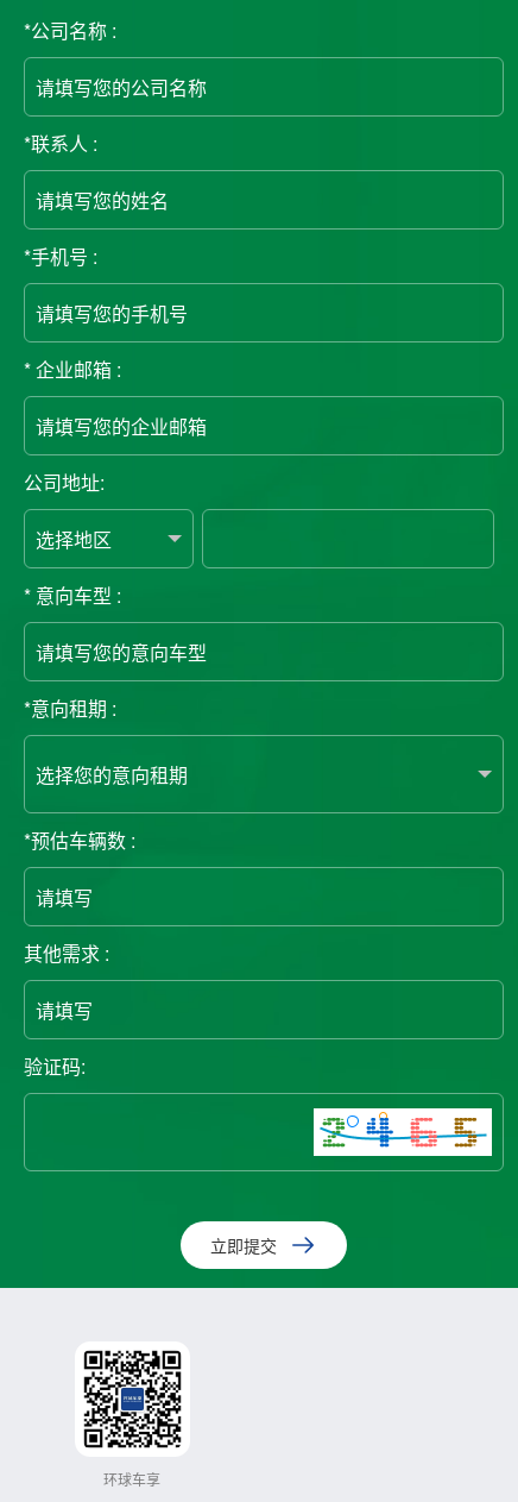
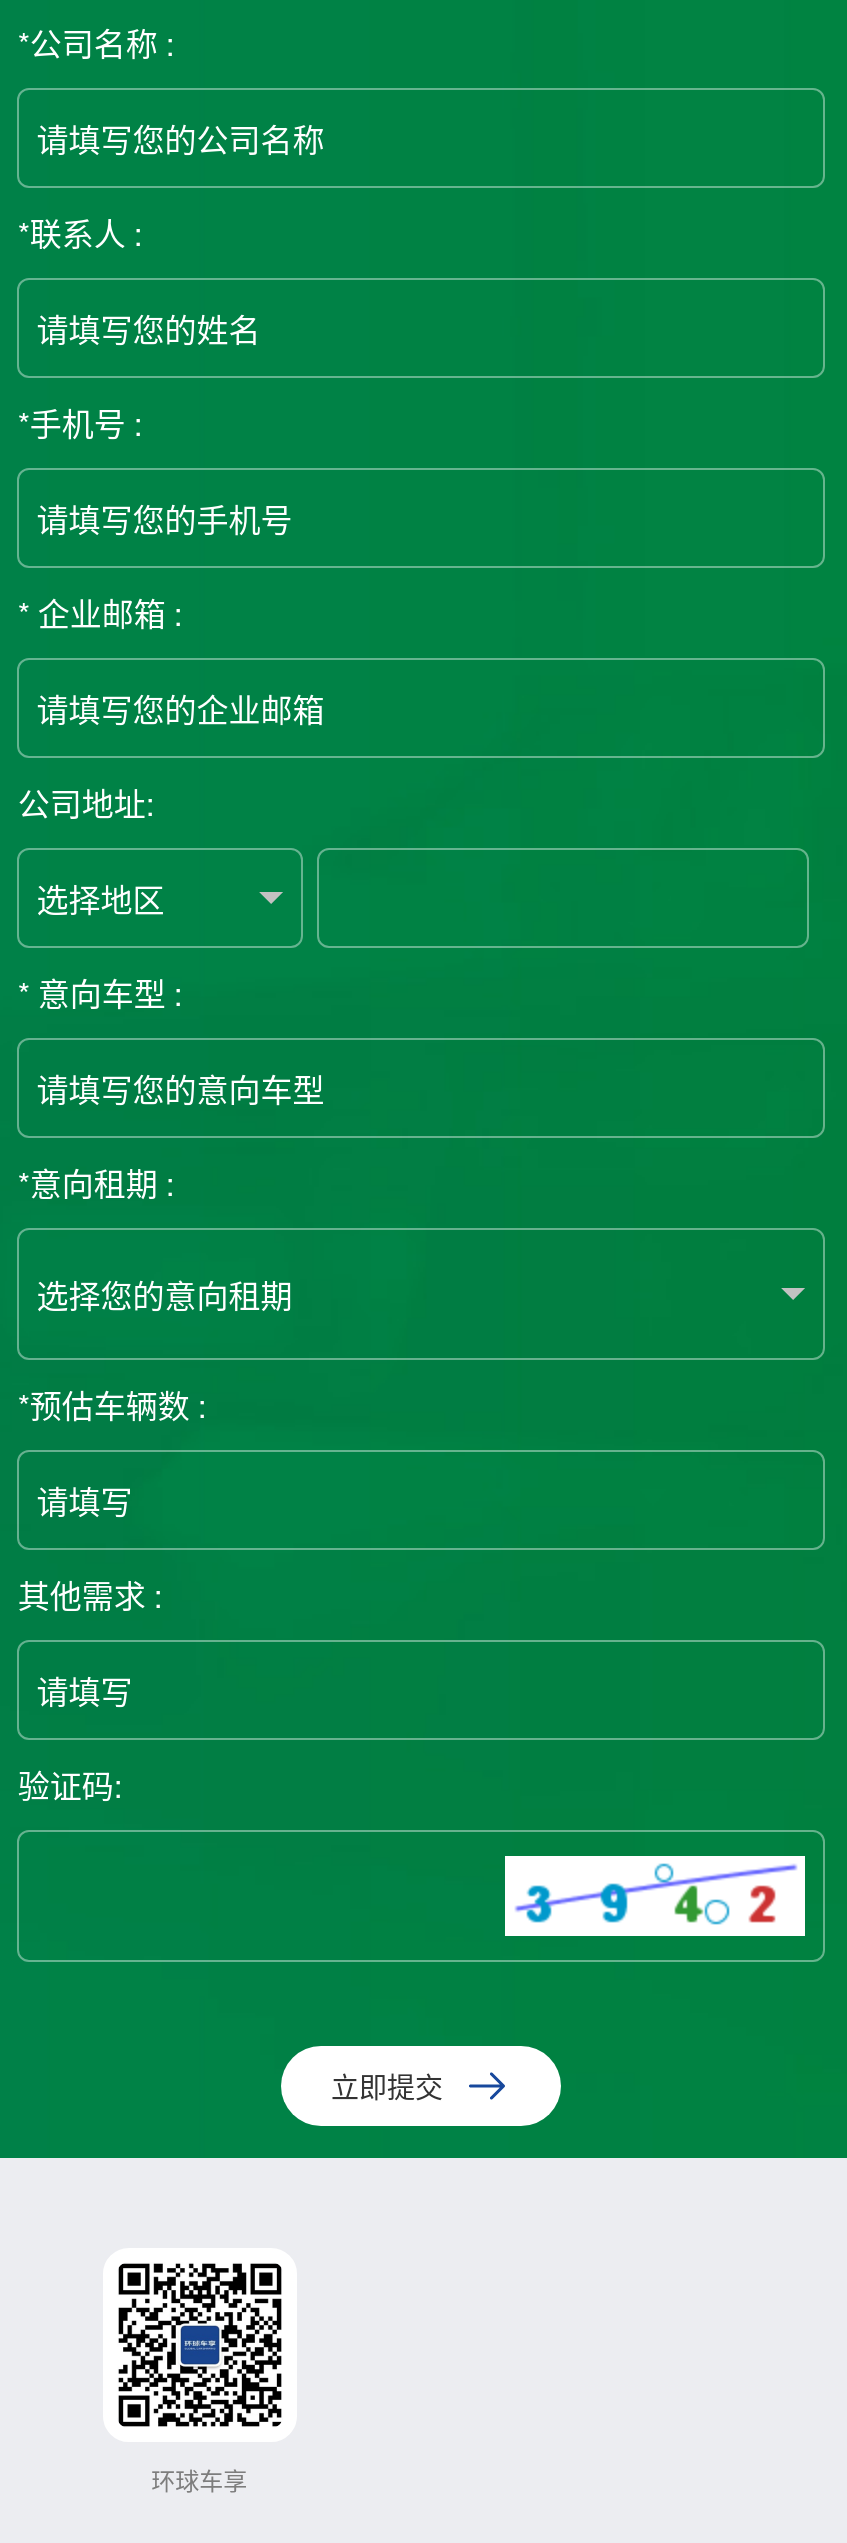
[320,1111,487,1149] [image] -> [515,1862,797,1926] [image]

